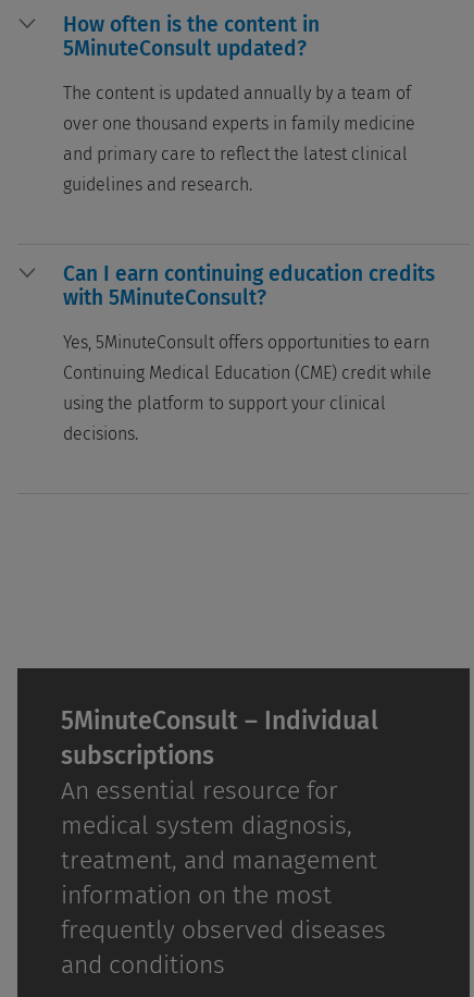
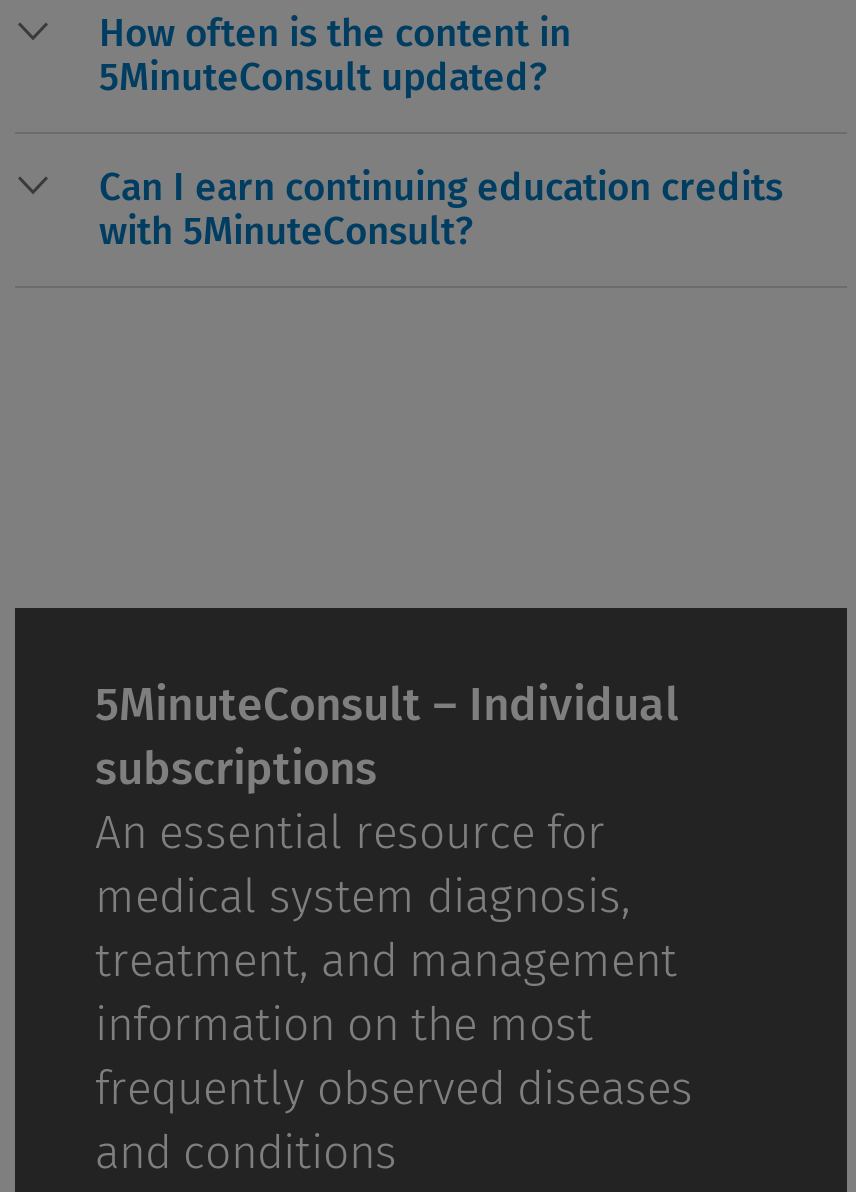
[63,83,415,195] The content is updated annually by a team of | over one thousand experts in family medicine | and primary care to reflect the latest clinical | guidelines and research. -> none
[63,332,432,444] Yes, 5MinuteConsult offers opportunities to earn | Continuing Medical Education (CME) credit while | using the platform to support your clinical | decisions. -> none

